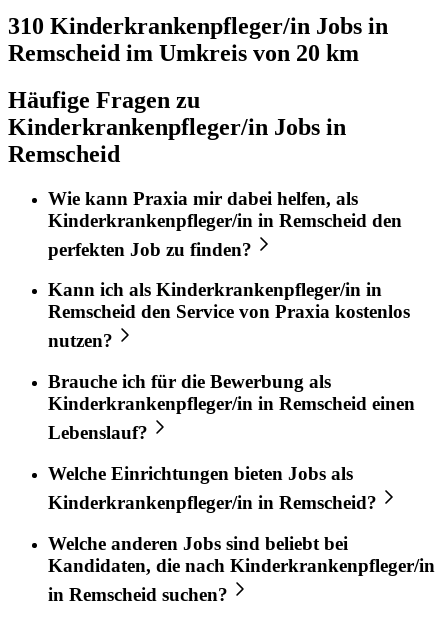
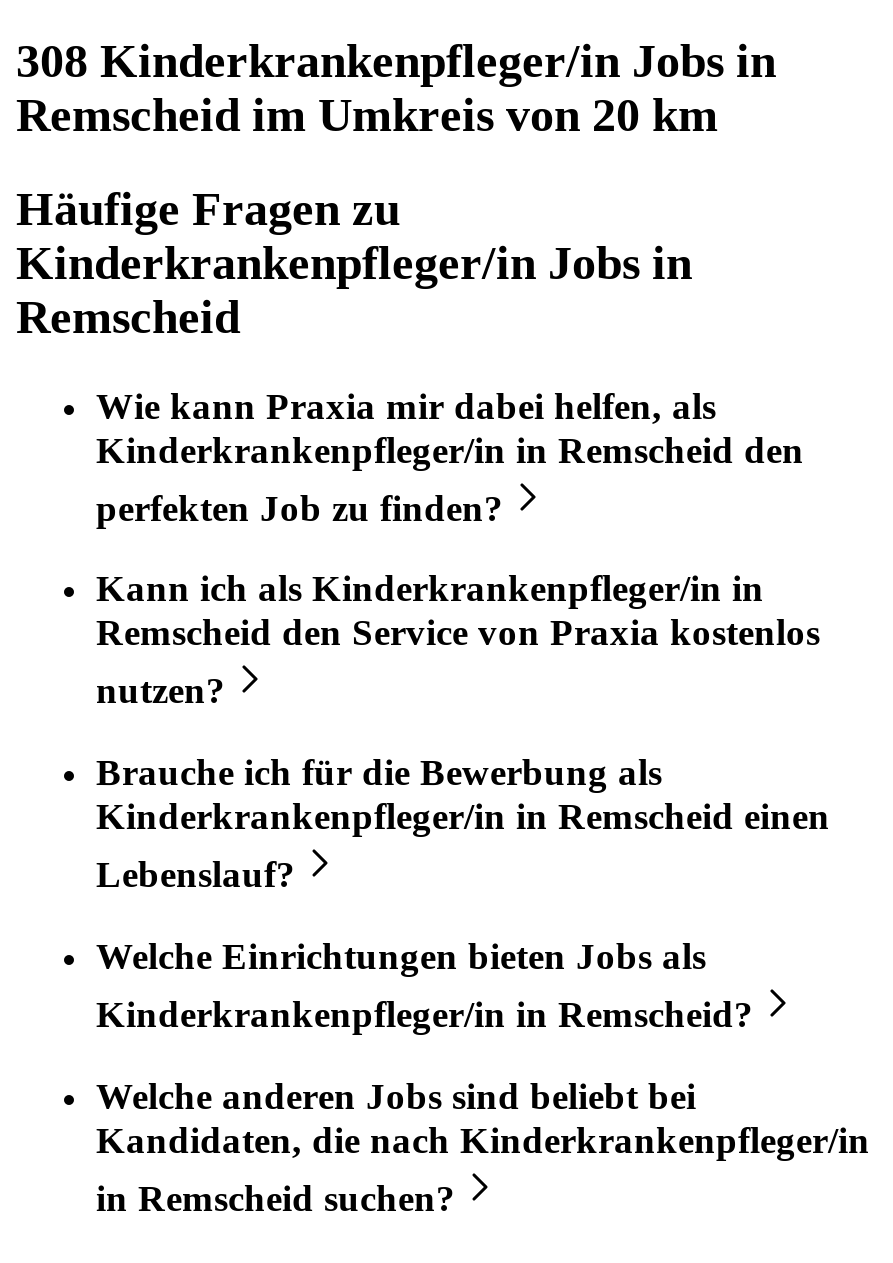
[8,13,388,39] 310 Kinderkrankenpfleger/in Jobs in -> [16,35,776,87] 308 Kinderkrankenpfleger/in Jobs in

